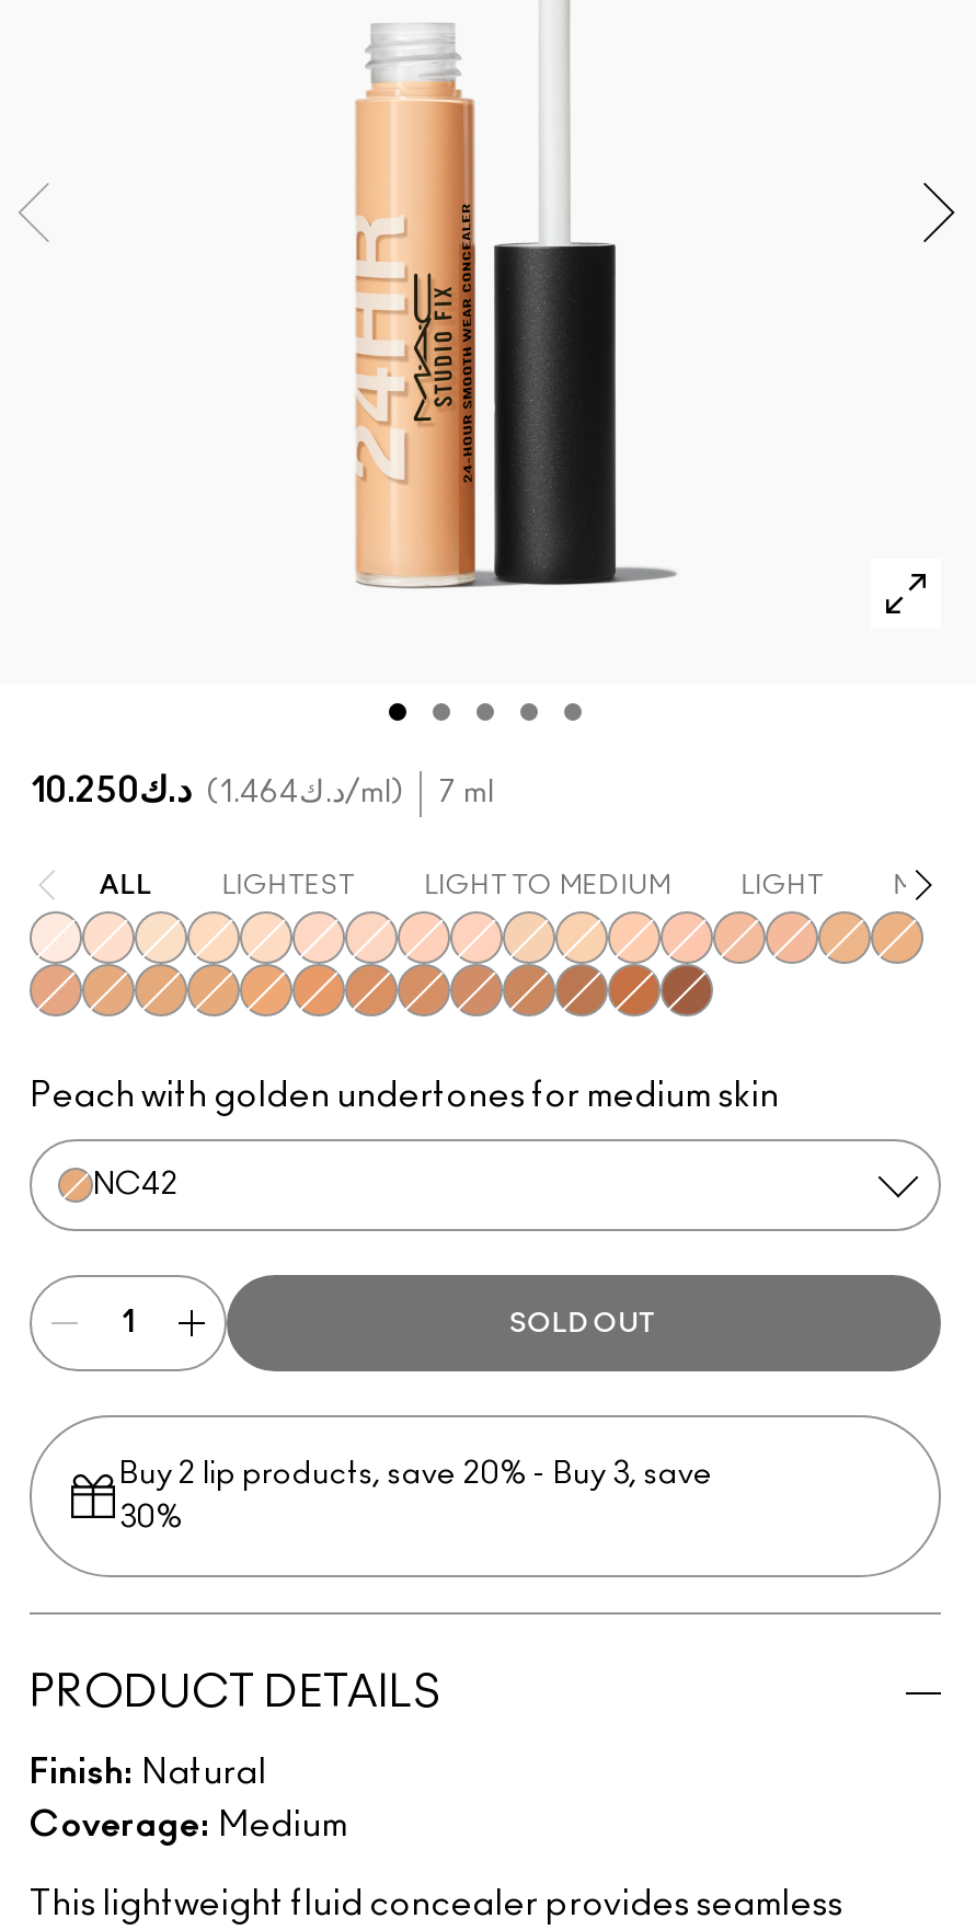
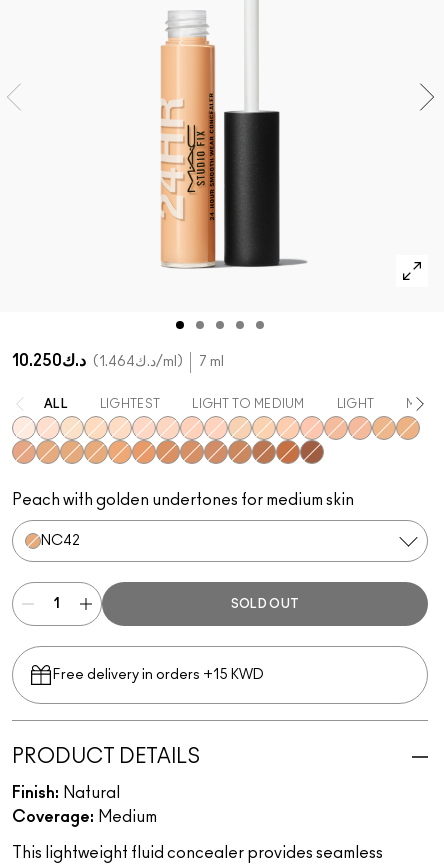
[119,1459,713,1533] Buy 2 lip products, save 20% - Buy 3, save | 30% -> [53,668,264,682] Free delivery in orders +15 KWD

